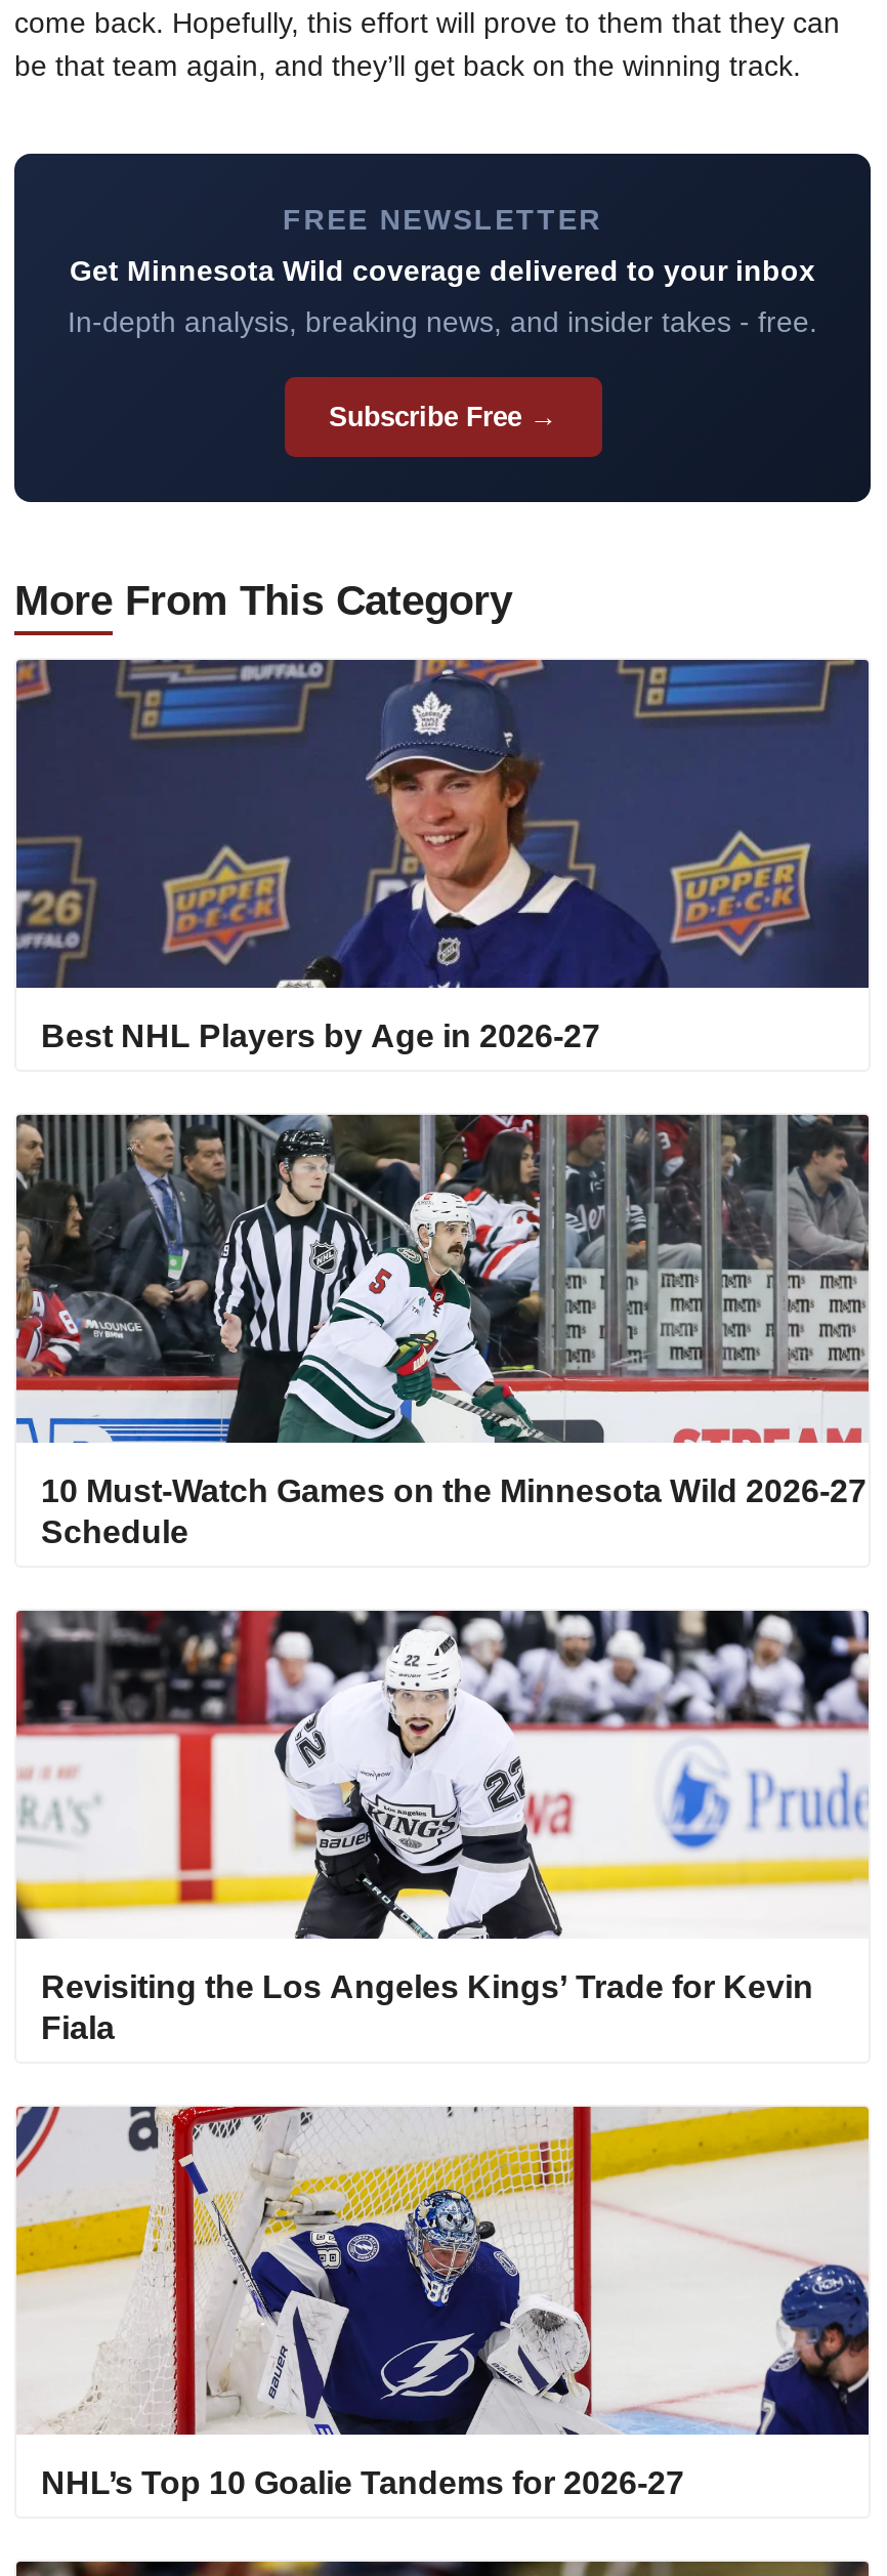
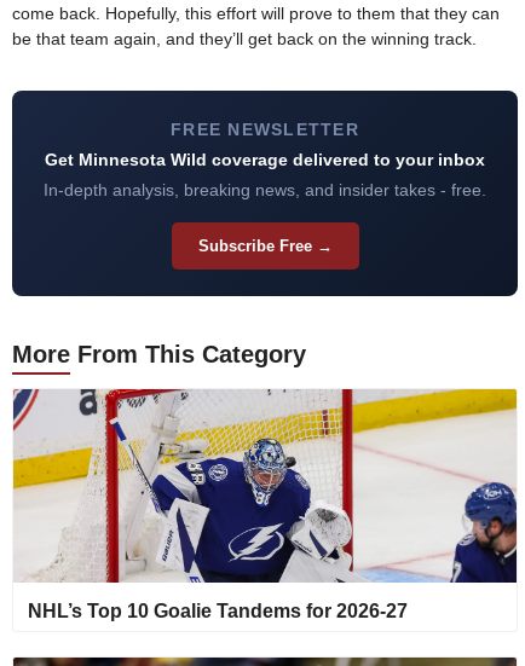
[14,658,871,1053] [image] | Best NHL Players by Age in 2026-27 -> none
[14,1113,871,1549] [image] | 10 Must-Watch Games on the Minnesota Wild 2026-27 | Schedule -> none
[14,1601,871,2045] [image] | Revisiting the Los Angeles Kings’ Trade for Kevin | Fiala -> none

